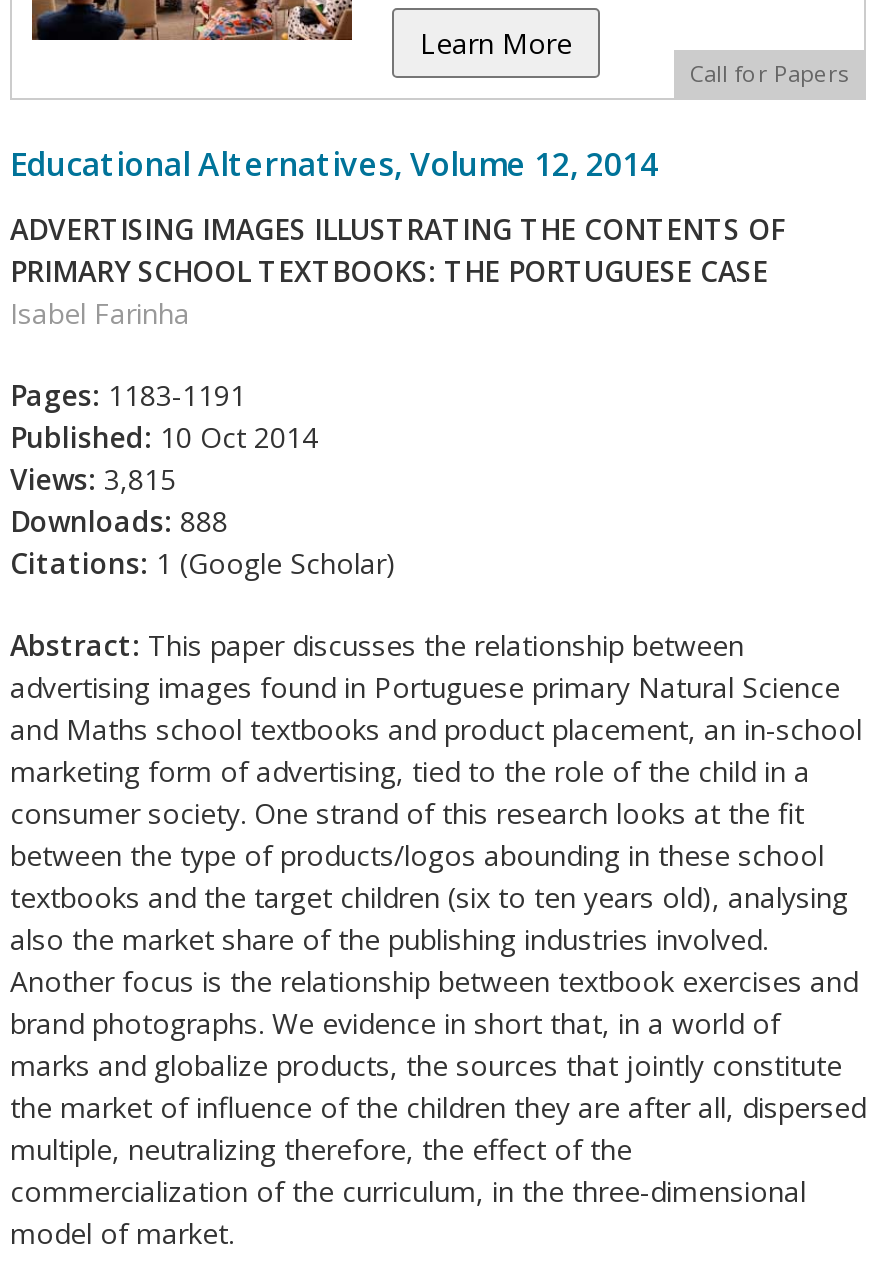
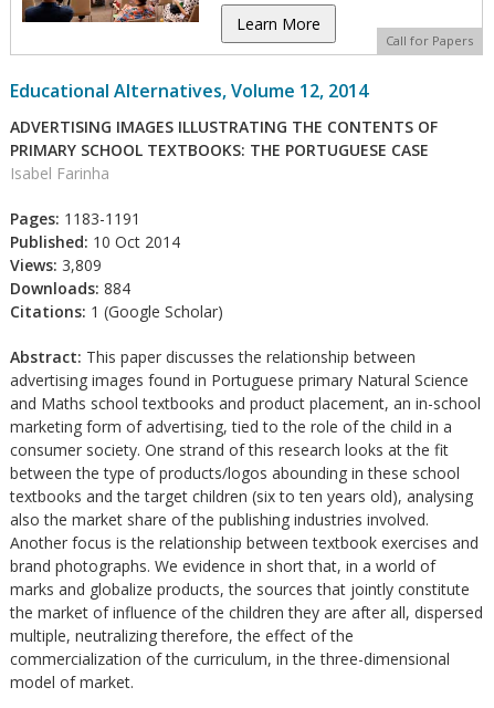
[10,460,176,498] Views: 3,815 -> [10,254,102,275] Views: 3,809
[10,502,228,540] Downloads: 888 -> [10,278,130,299] Downloads: 884

